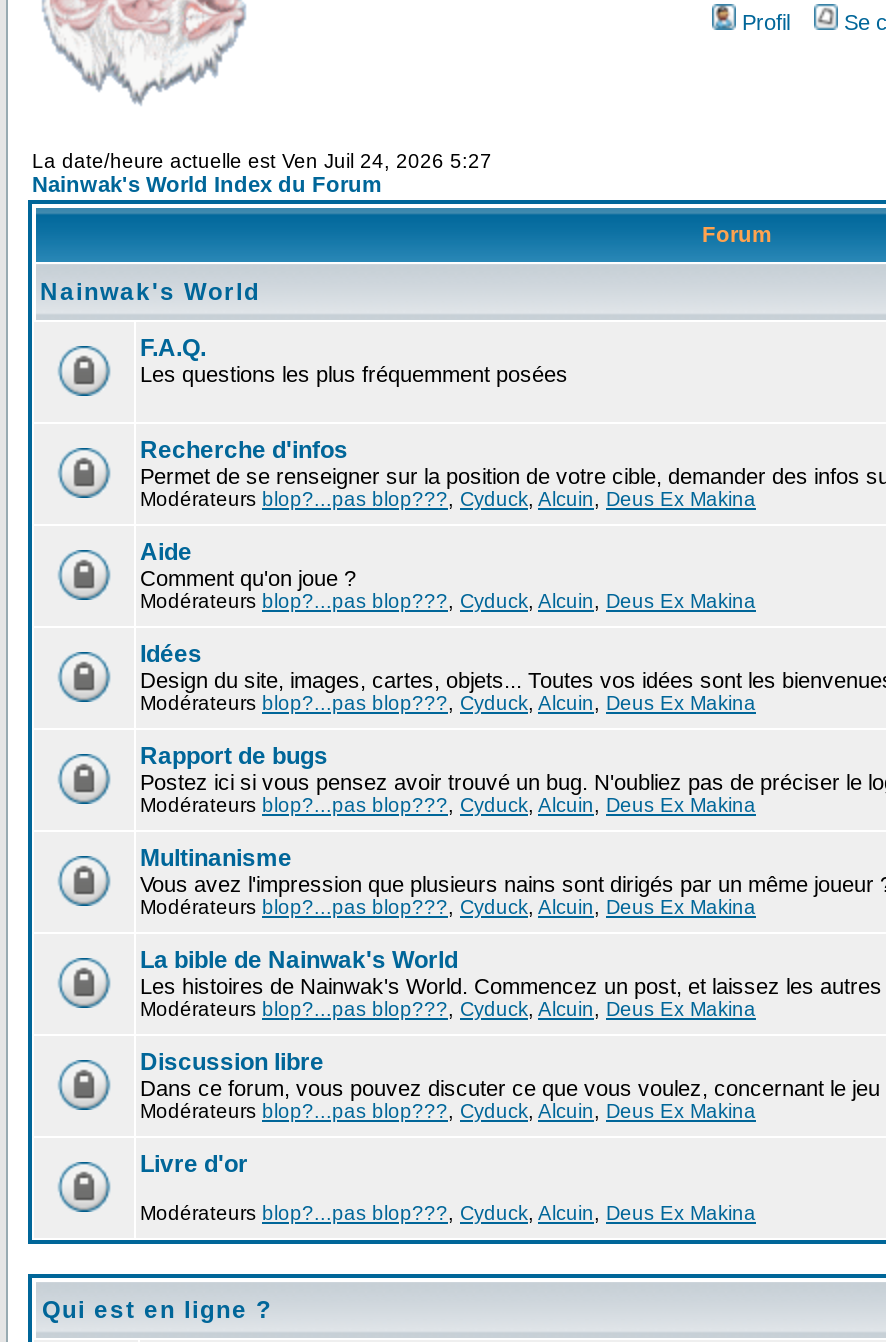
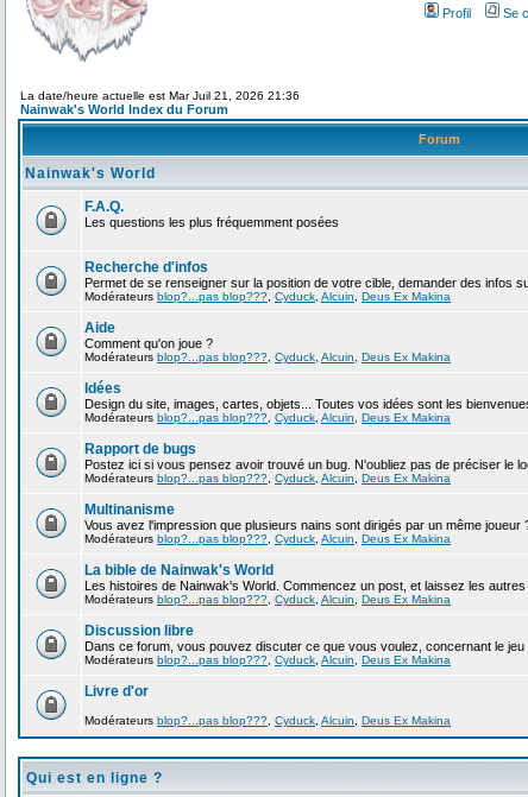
[32,150,492,172] La date/heure actuelle est Ven Juil 24, 2026 5:27 -> [20,89,300,102] La date/heure actuelle est Mar Juil 21, 2026 21:36

